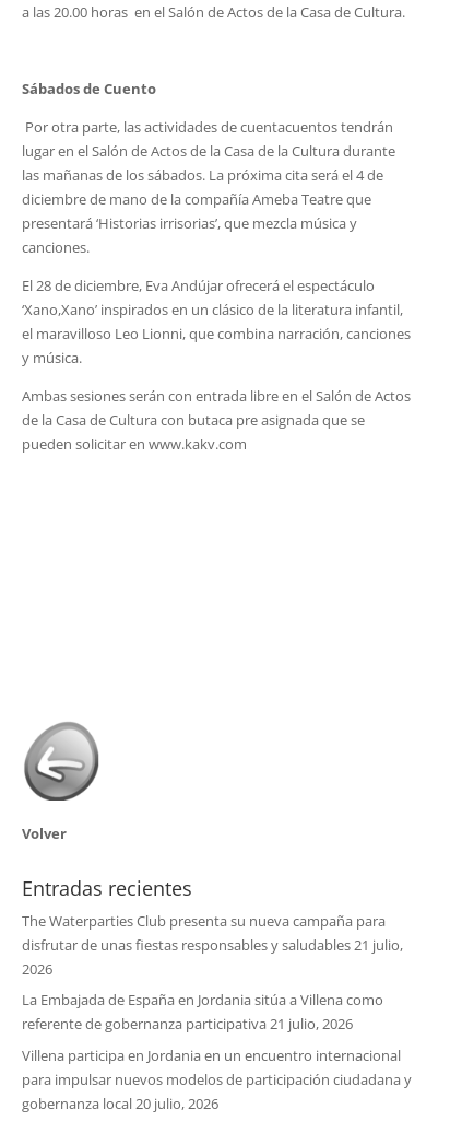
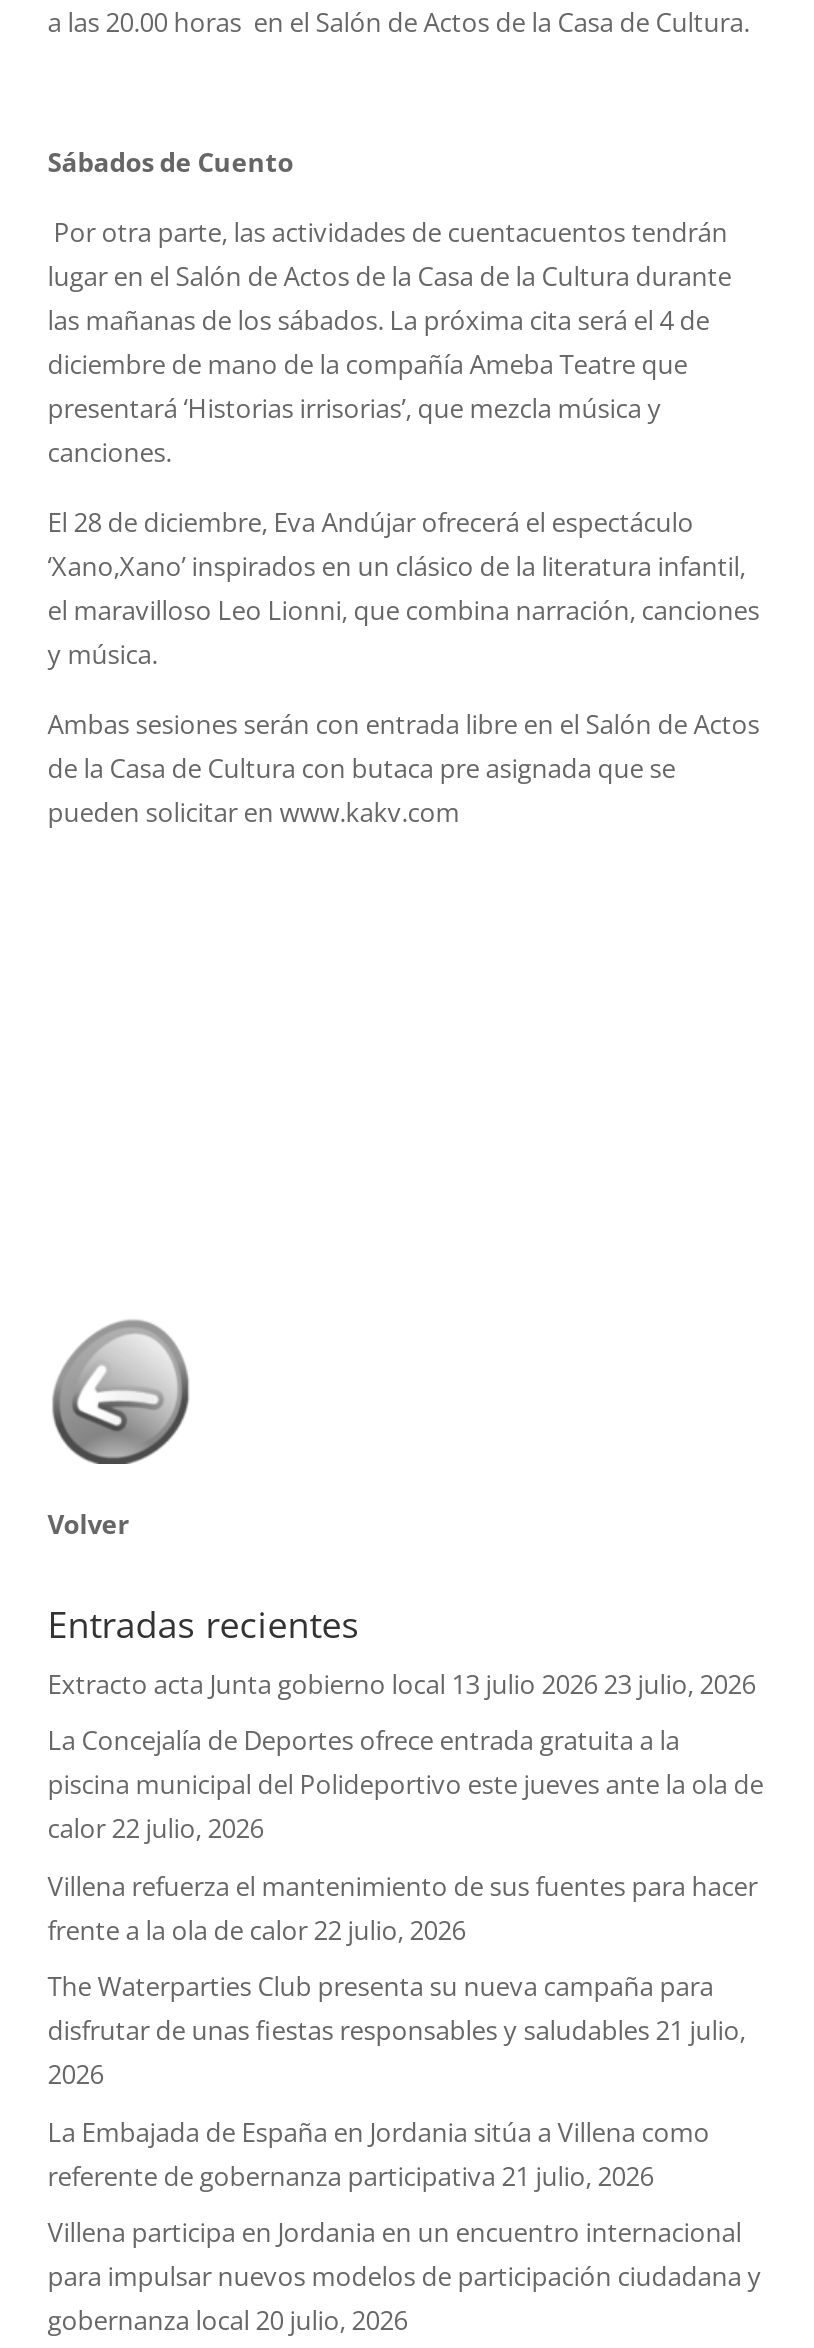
none -> [48,1666,764,1948] Extracto acta Junta gobierno local 13 julio 2026 23 julio, 2026 | La Concejalía de Deportes ofrece entrada gratuita a la | piscina municipal del Polideportivo este jueves ante la ola de | calor 22 julio, 2026 | Villena refuerza el mantenimiento de sus fuentes para hacer | frente a la ola de calor 22 julio, 2026

